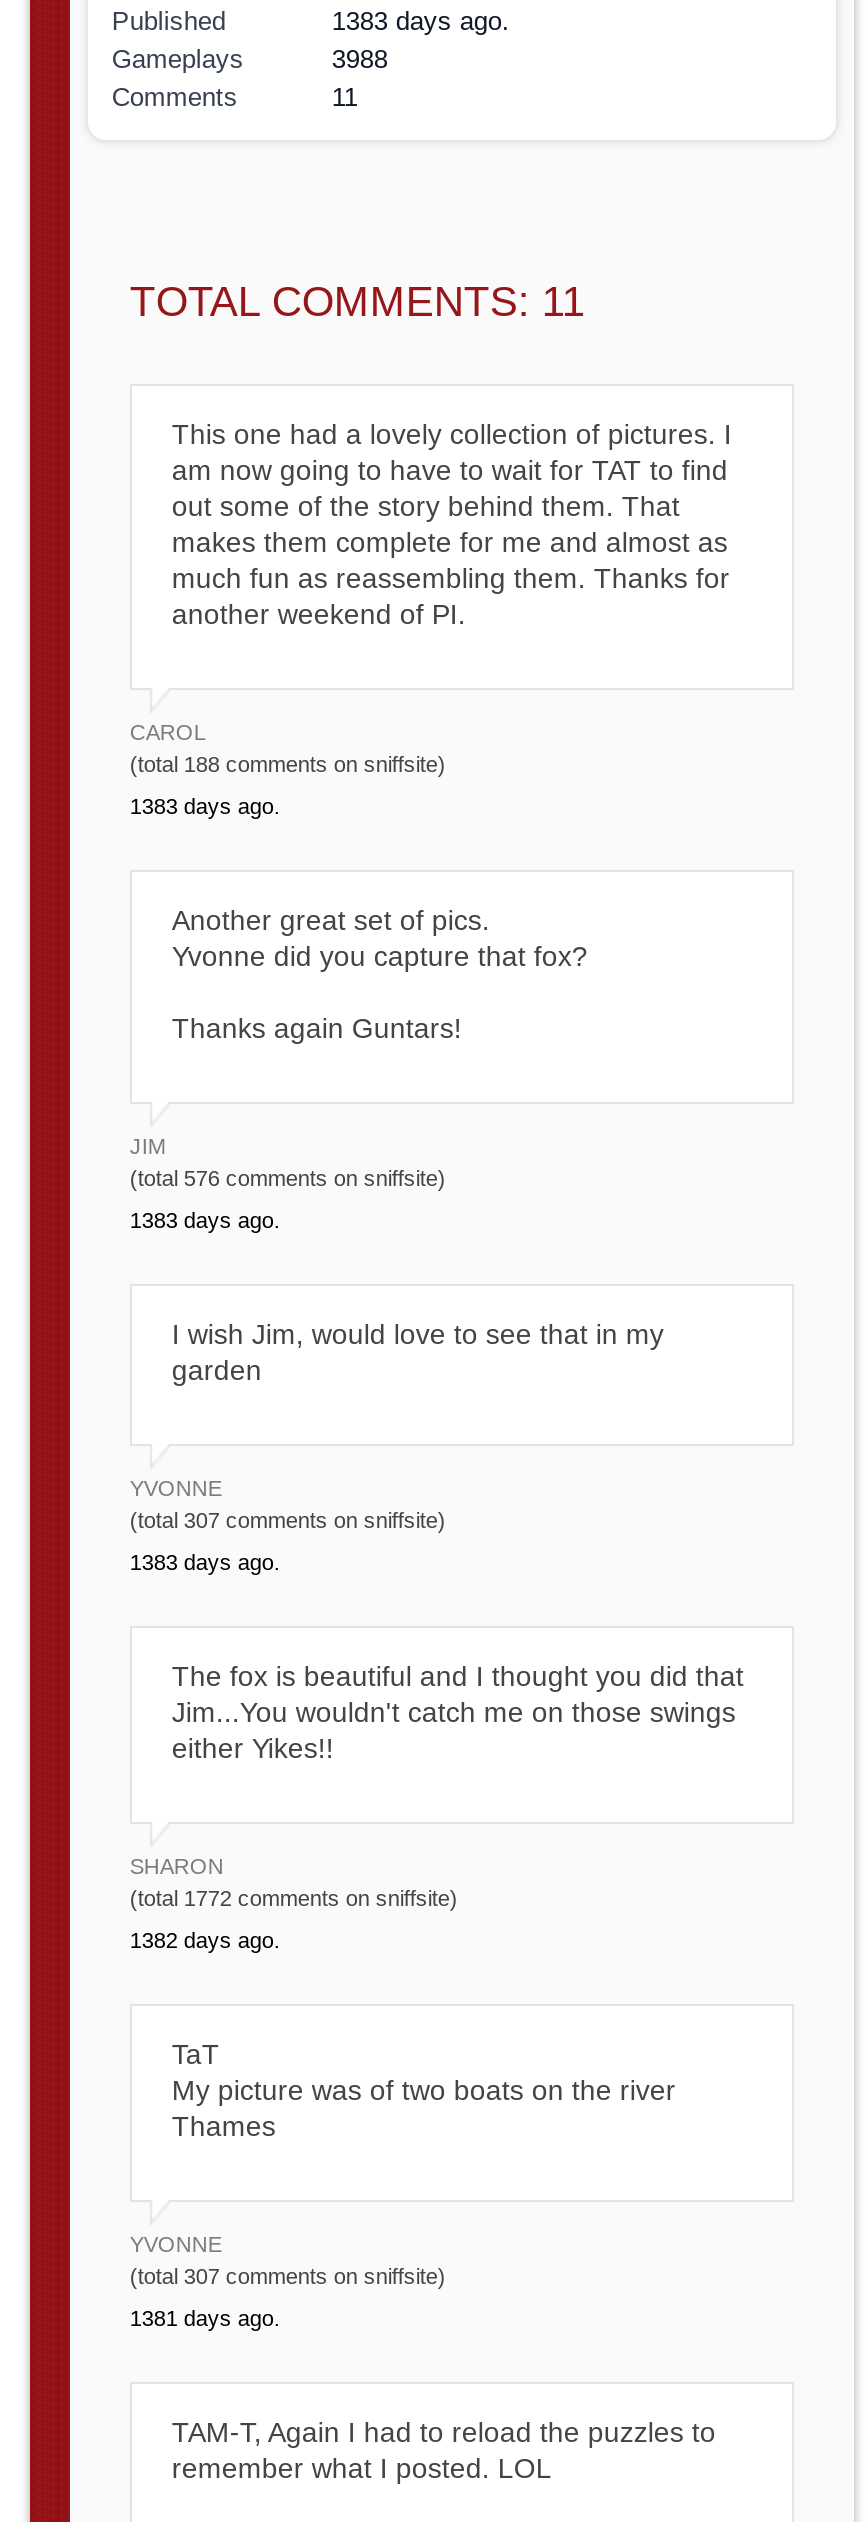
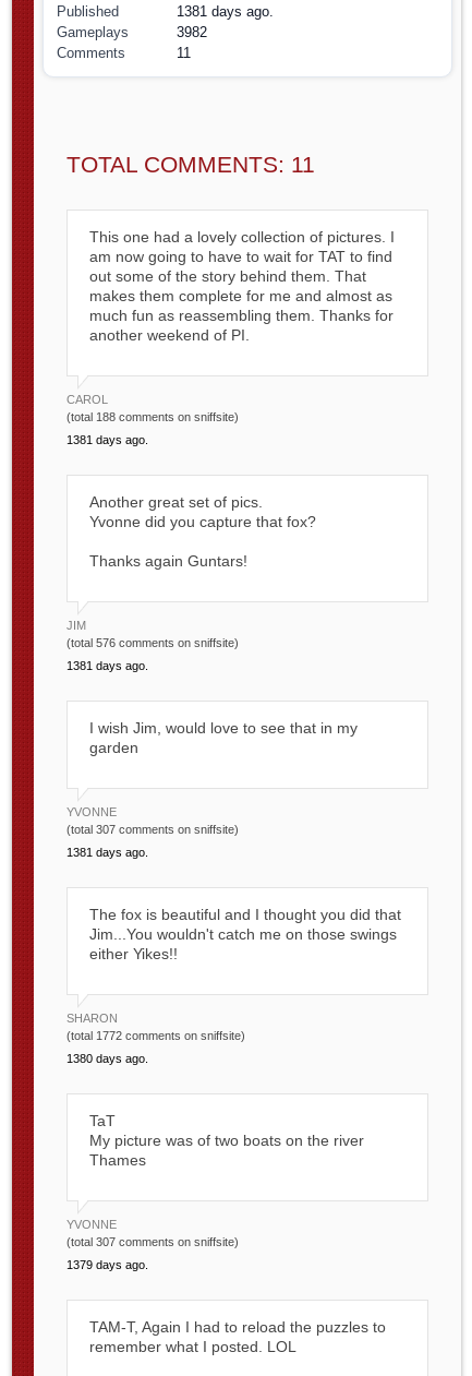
[332,6,510,36] 1383 days ago. -> [176,3,273,20] 1381 days ago.
[332,44,388,74] 3988 -> [176,24,207,41] 3982
[130,793,280,817] 1383 days ago. -> [66,433,148,446] 1381 days ago.
[130,1207,280,1231] 1383 days ago. -> [66,659,148,672] 1381 days ago.
[130,1549,280,1573] 1383 days ago. -> [66,845,148,858] 1381 days ago.
[130,1927,280,1951] 1382 days ago. -> [66,1052,148,1065] 1380 days ago.
[130,2305,280,2329] 1381 days ago. -> [66,1258,148,1271] 1379 days ago.

